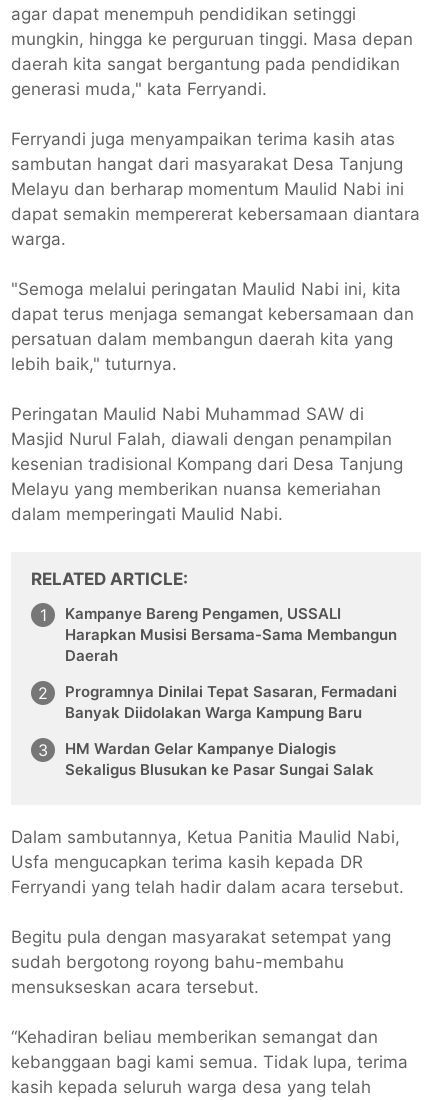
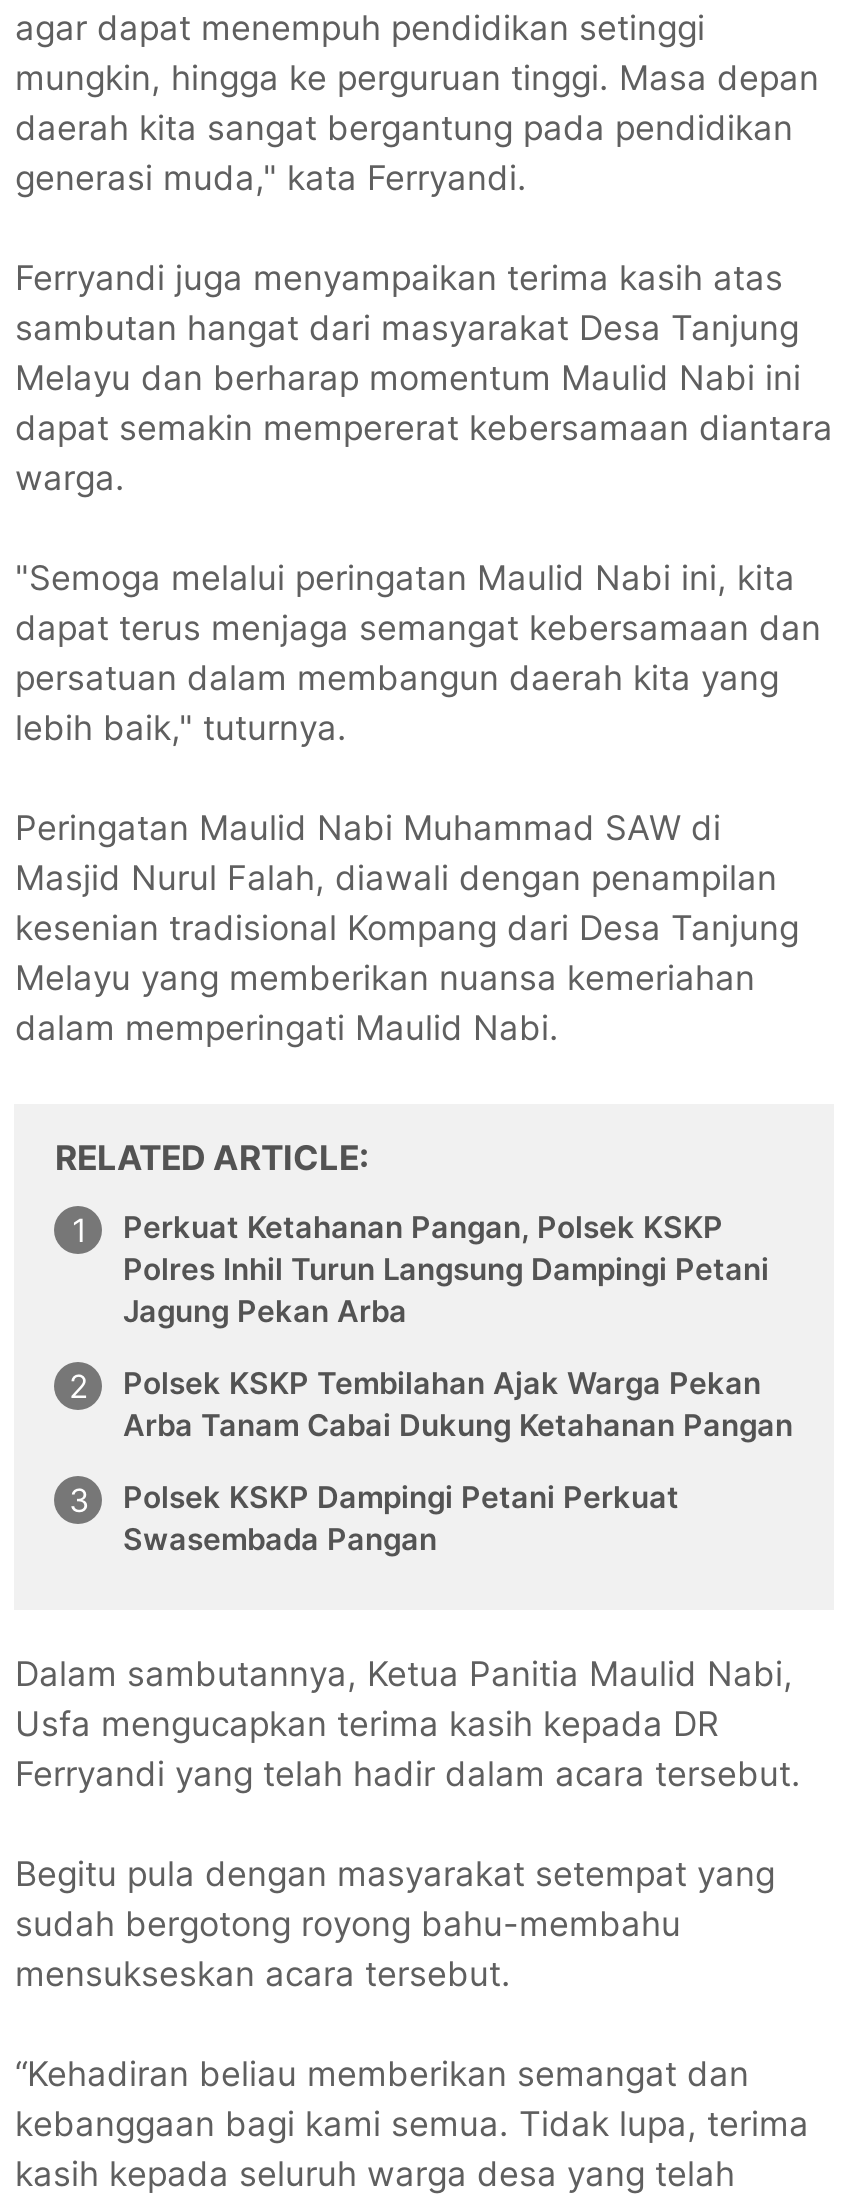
[65,604,397,665] Kampanye Bareng Pengamen, USSALI | Harapkan Musisi Bersama-Sama Membangun | Daerah -> [123,1208,769,1330] Perkuat Ketahanan Pangan, Polsek KSKP | Polres Inhil Turun Langsung Dampingi Petani | Jagung Pekan Arba
[65,682,397,722] Programnya Dinilai Tepat Sasaran, Fermadani | Banyak Diidolakan Warga Kampung Baru -> [123,1364,793,1444] Polsek KSKP Tembilahan Ajak Warga Pekan | Arba Tanam Cabai Dukung Ketahanan Pangan
[65,739,374,779] HM Wardan Gelar Kampanye Dialogis | Sekaligus Blusukan ke Pasar Sungai Salak -> [123,1478,679,1558] Polsek KSKP Dampingi Petani Perkuat | Swasembada Pangan

